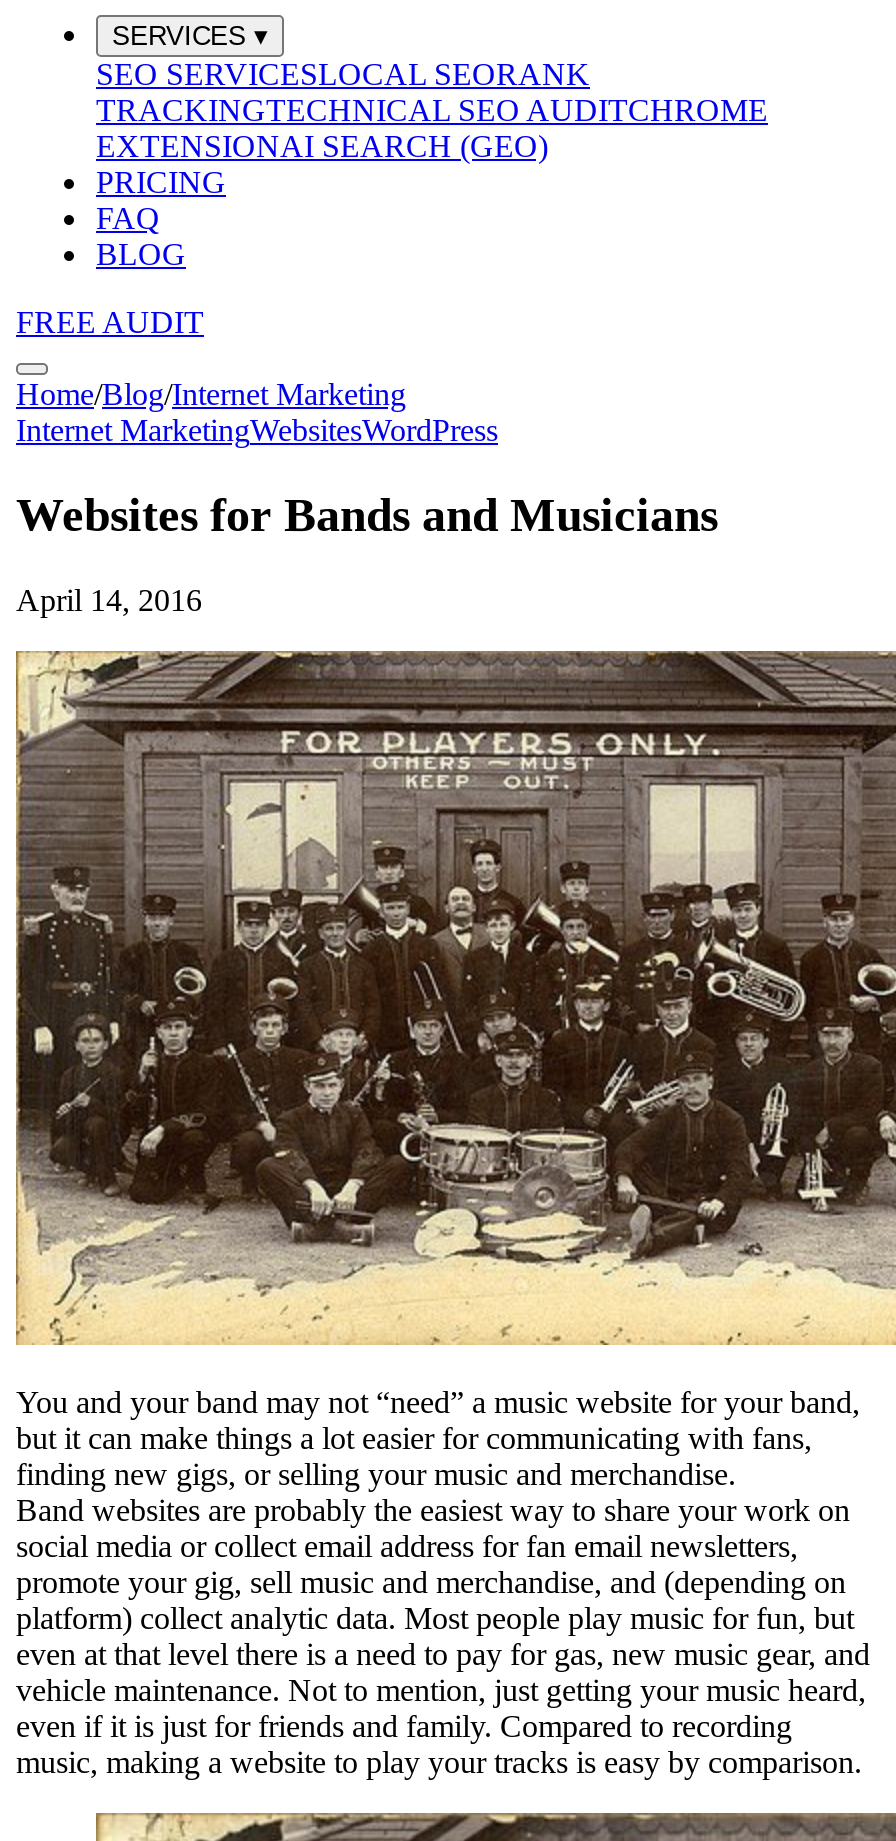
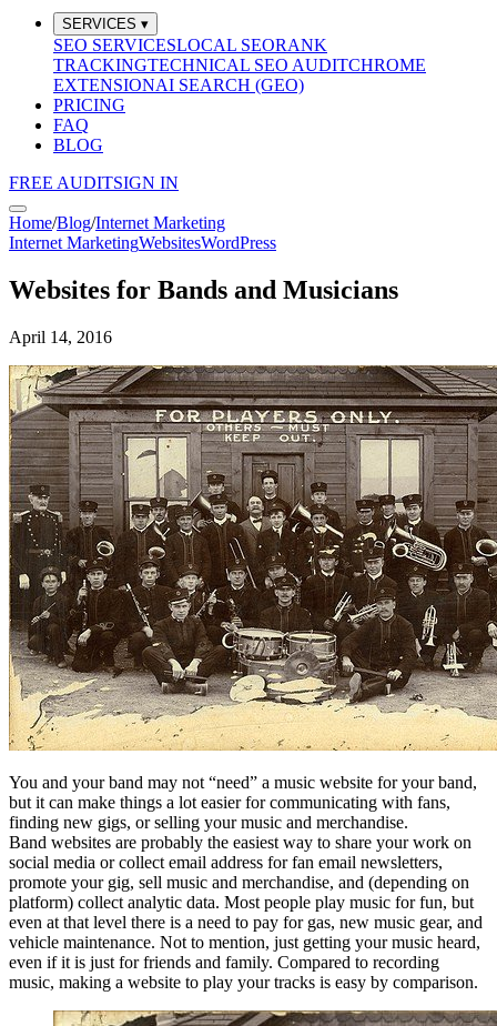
[16,305,204,339] FREE AUDIT -> [9,173,179,192] FREE AUDITSIGN IN

